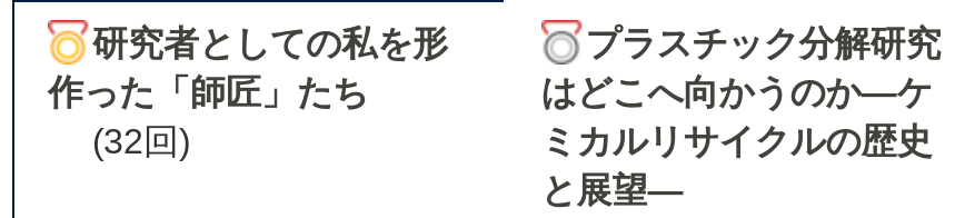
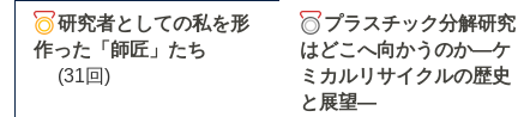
[92,123,190,160] (32回) -> [58,66,110,86] (31回)

